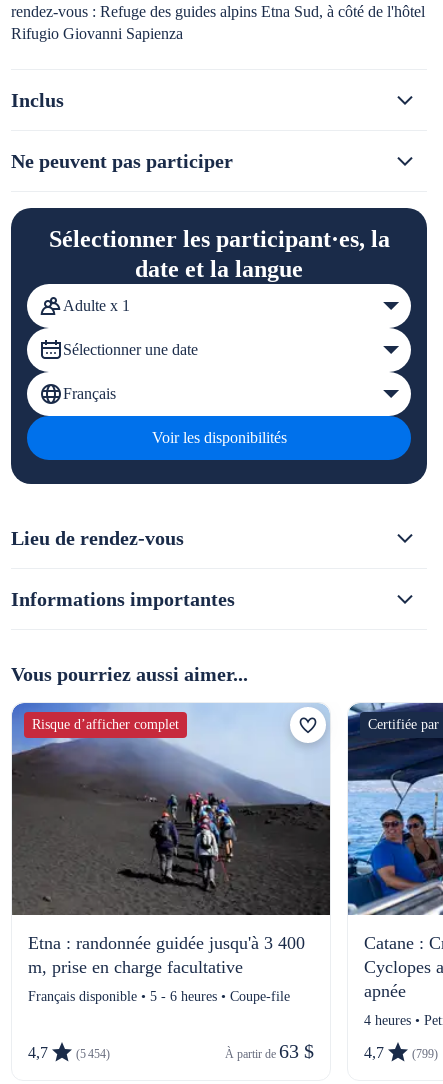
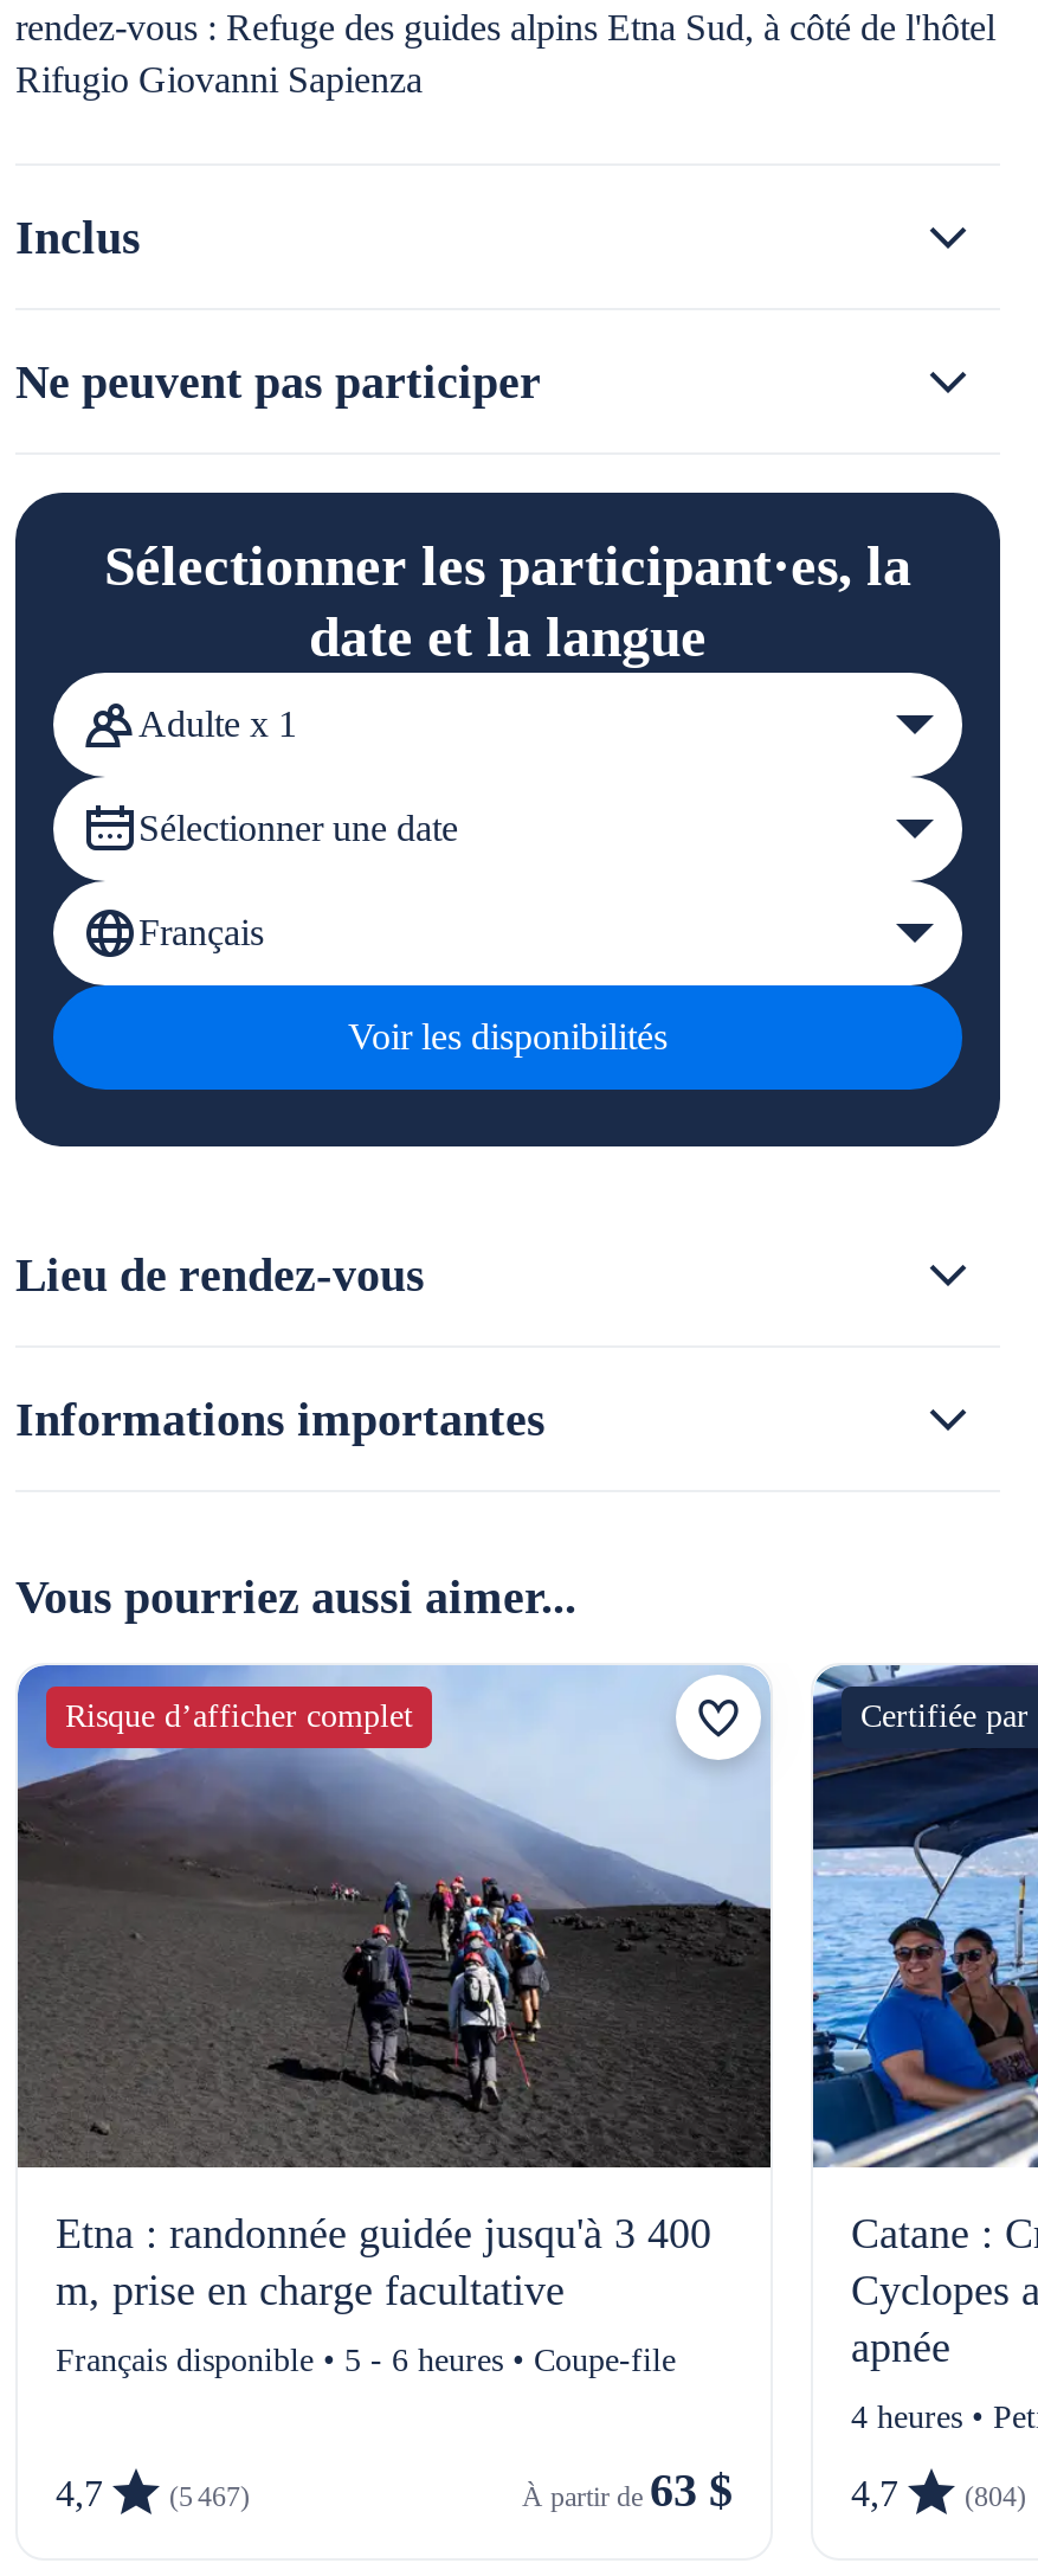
[28,1044,110,1061] 4,7 (5 454) -> [56,2473,250,2513] 4,7 (5 467)
[364,1044,438,1061] 4,7 (799) -> [851,2473,1026,2513] 4,7 (804)

